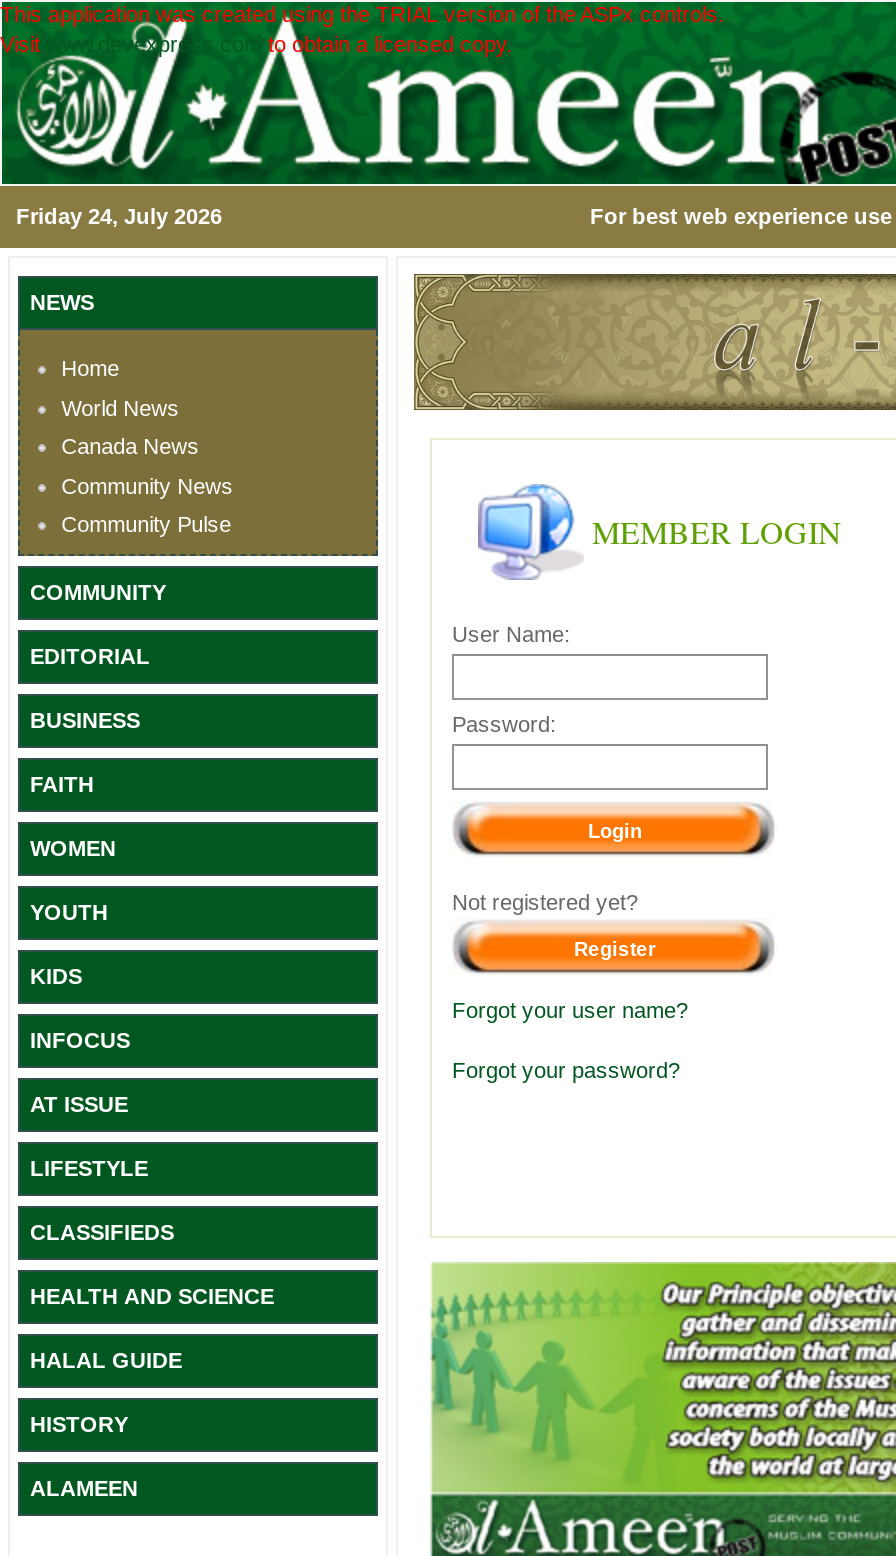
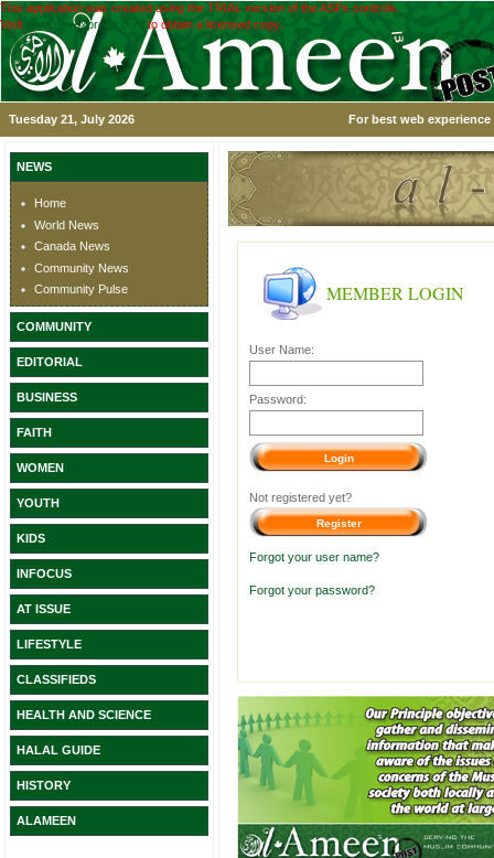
[16,204,222,228] Friday 24, July 2026 -> [9,112,135,126] Tuesday 21, July 2026

